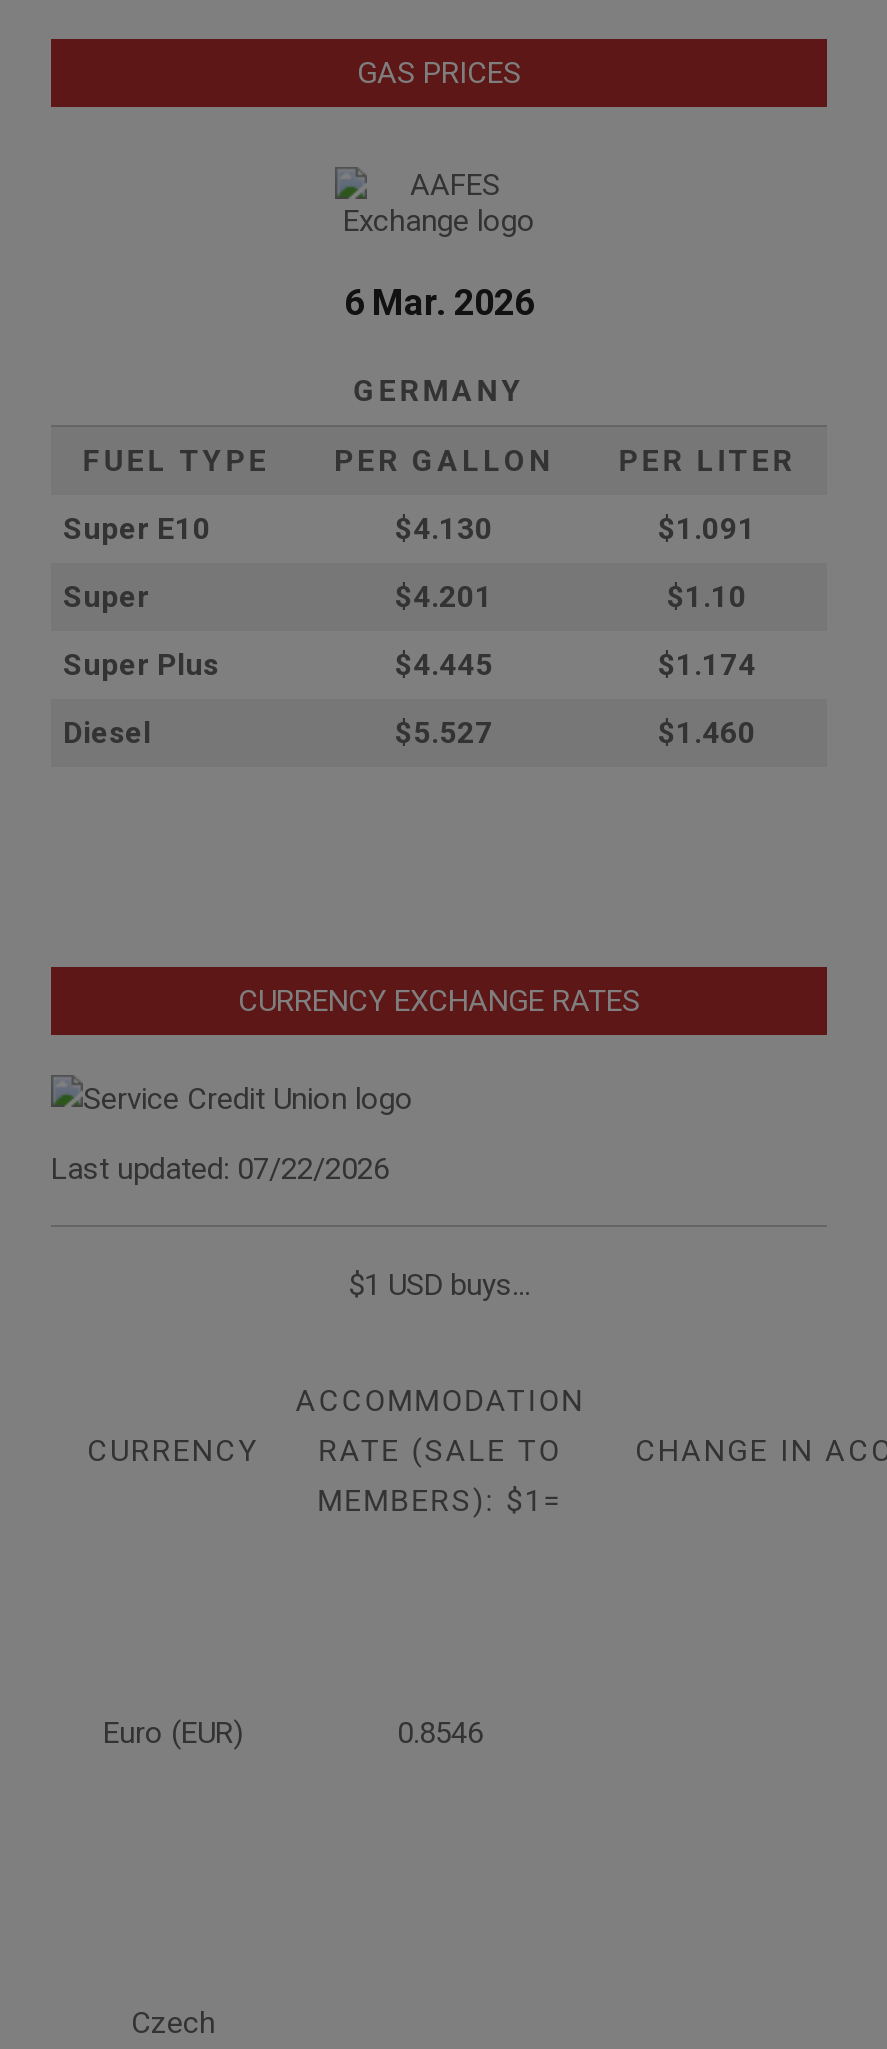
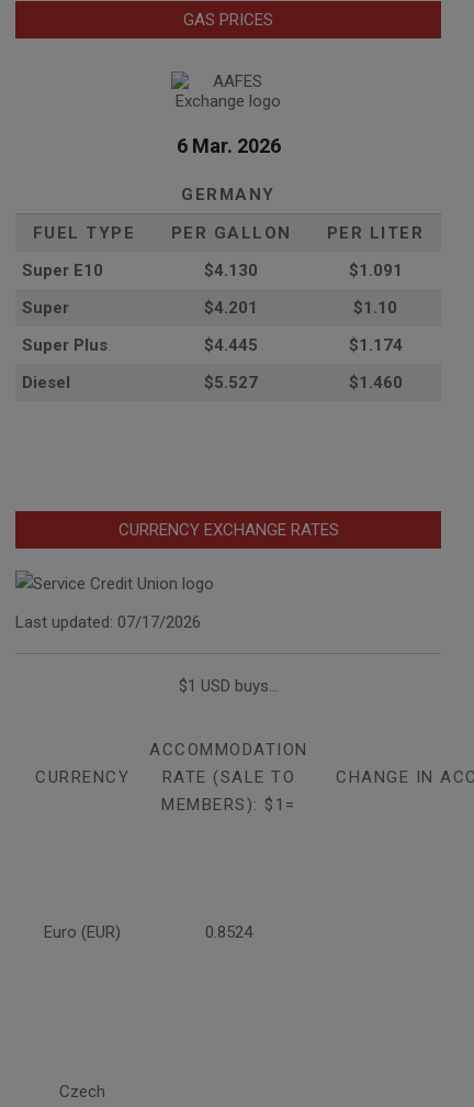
[51,1150,389,1186] Last updated: 07/22/2026 -> [15,613,201,633] Last updated: 07/17/2026
[397,1714,483,1750] 0.8546 -> [205,923,252,943] 0.8524

